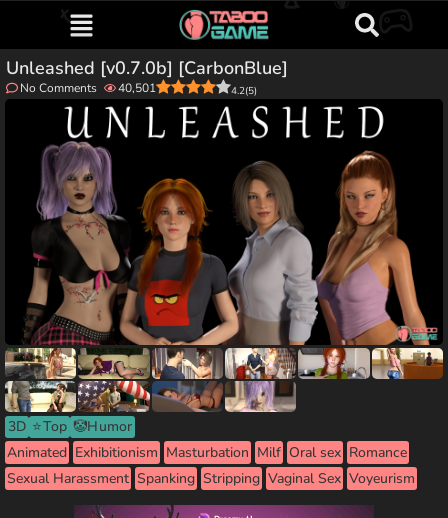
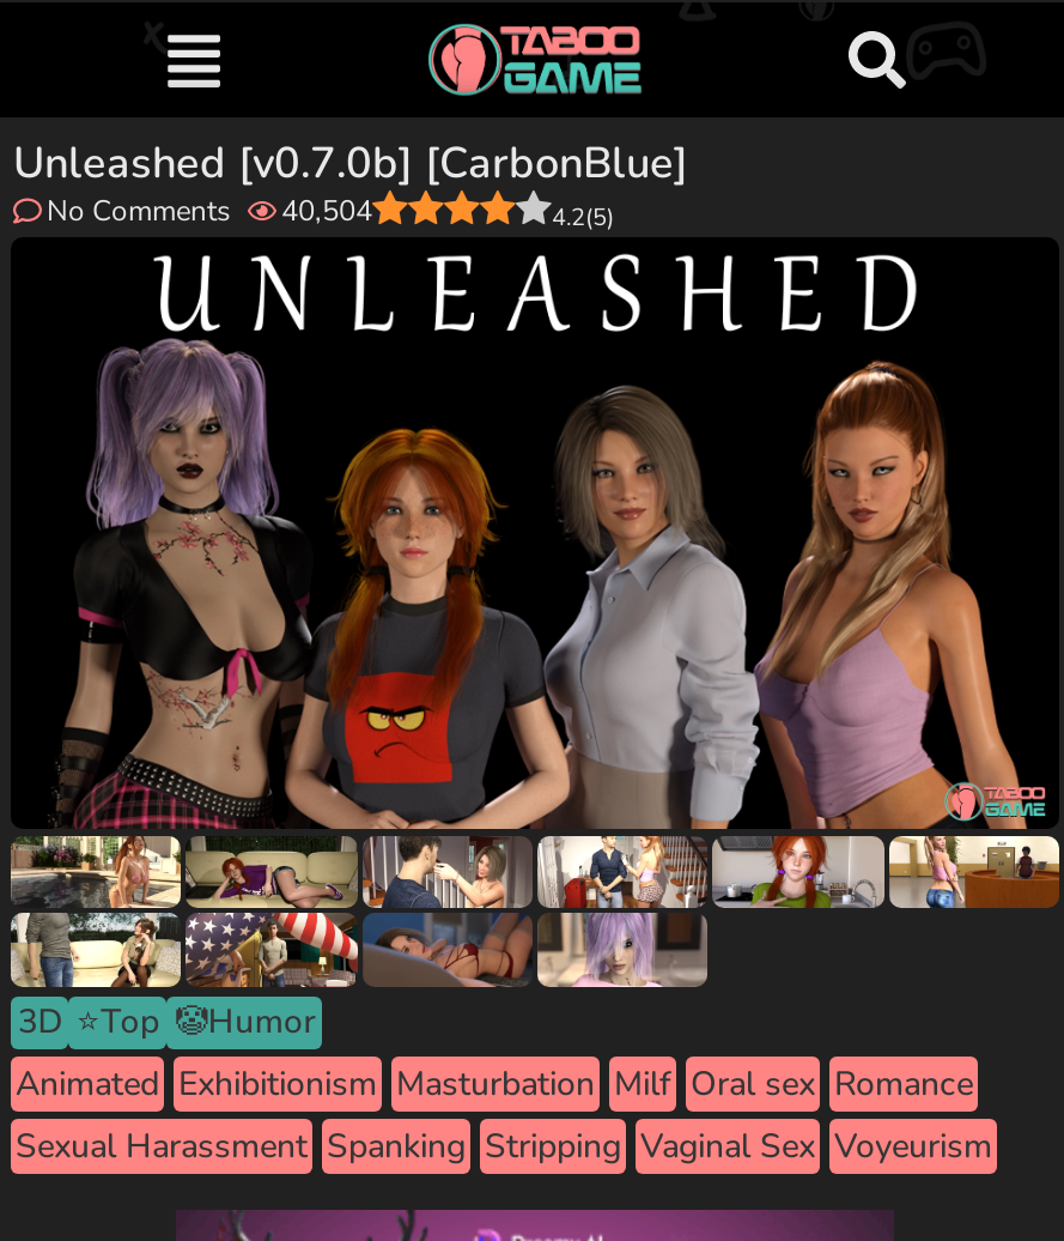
[20,80,156,96] No Comments 40,501 -> [47,192,372,230] No Comments 40,504

